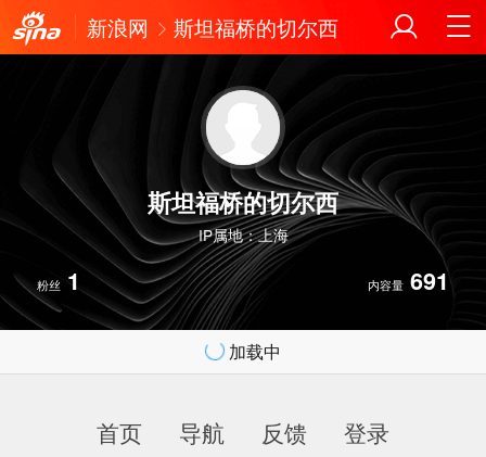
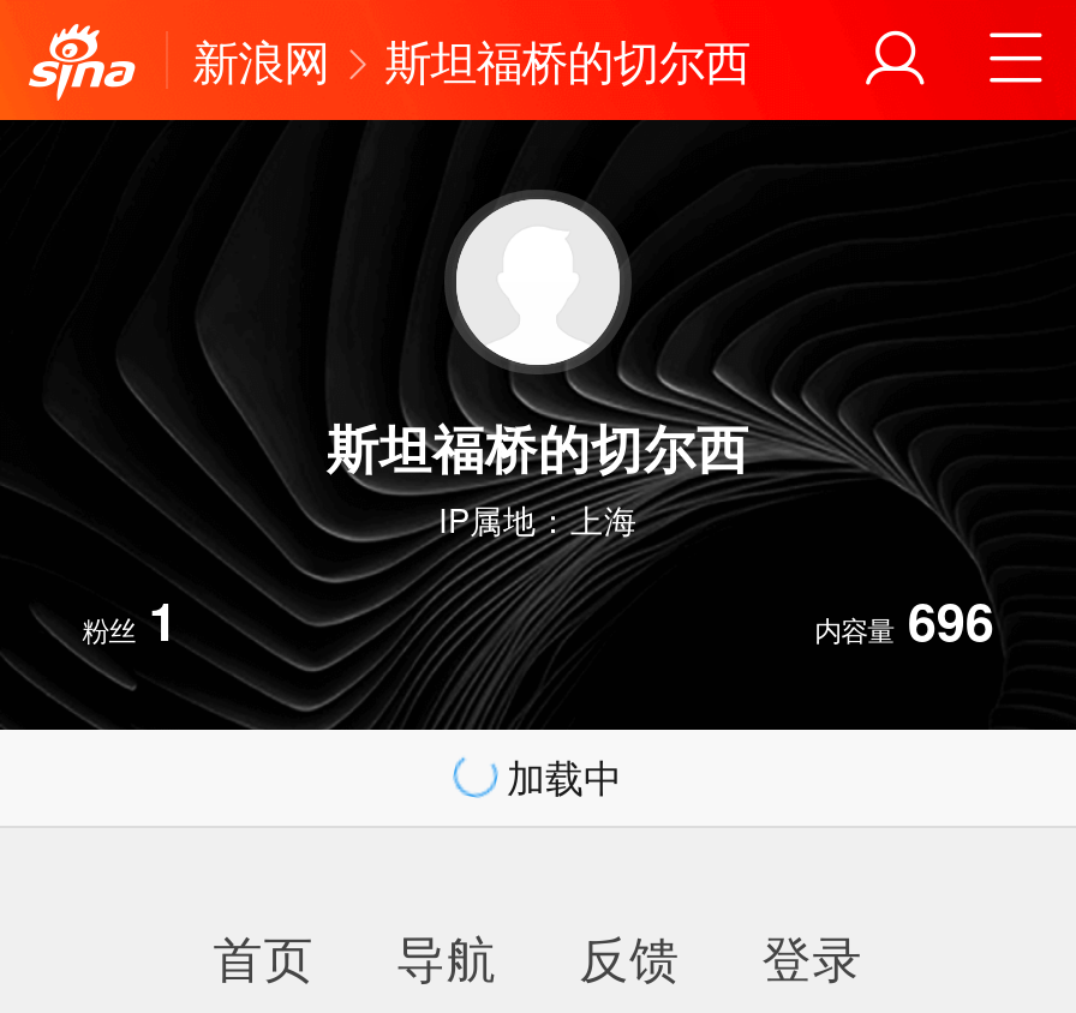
[368,264,449,298] 内容量 691 -> [814,584,994,658] 内容量 696

